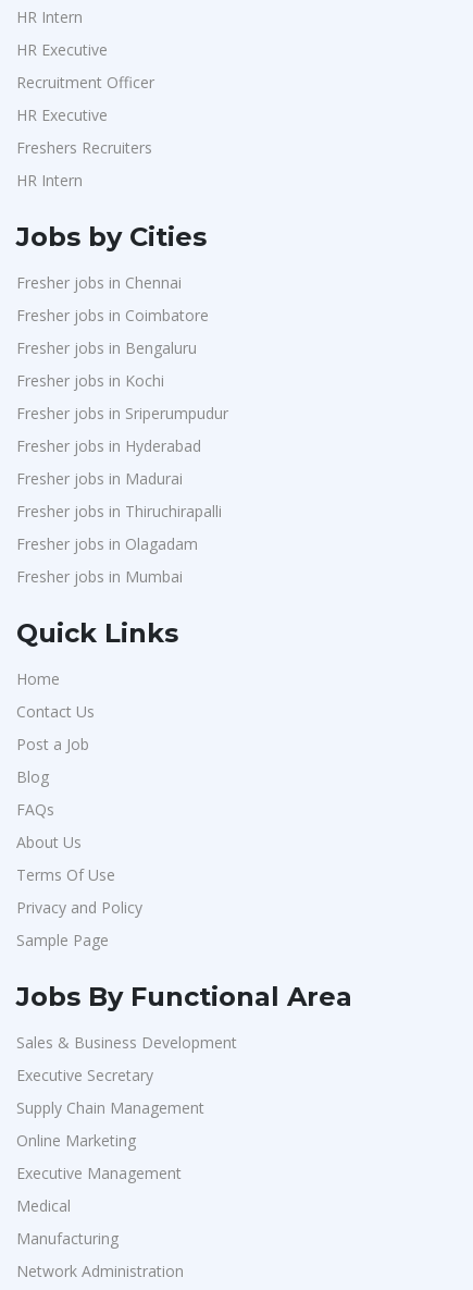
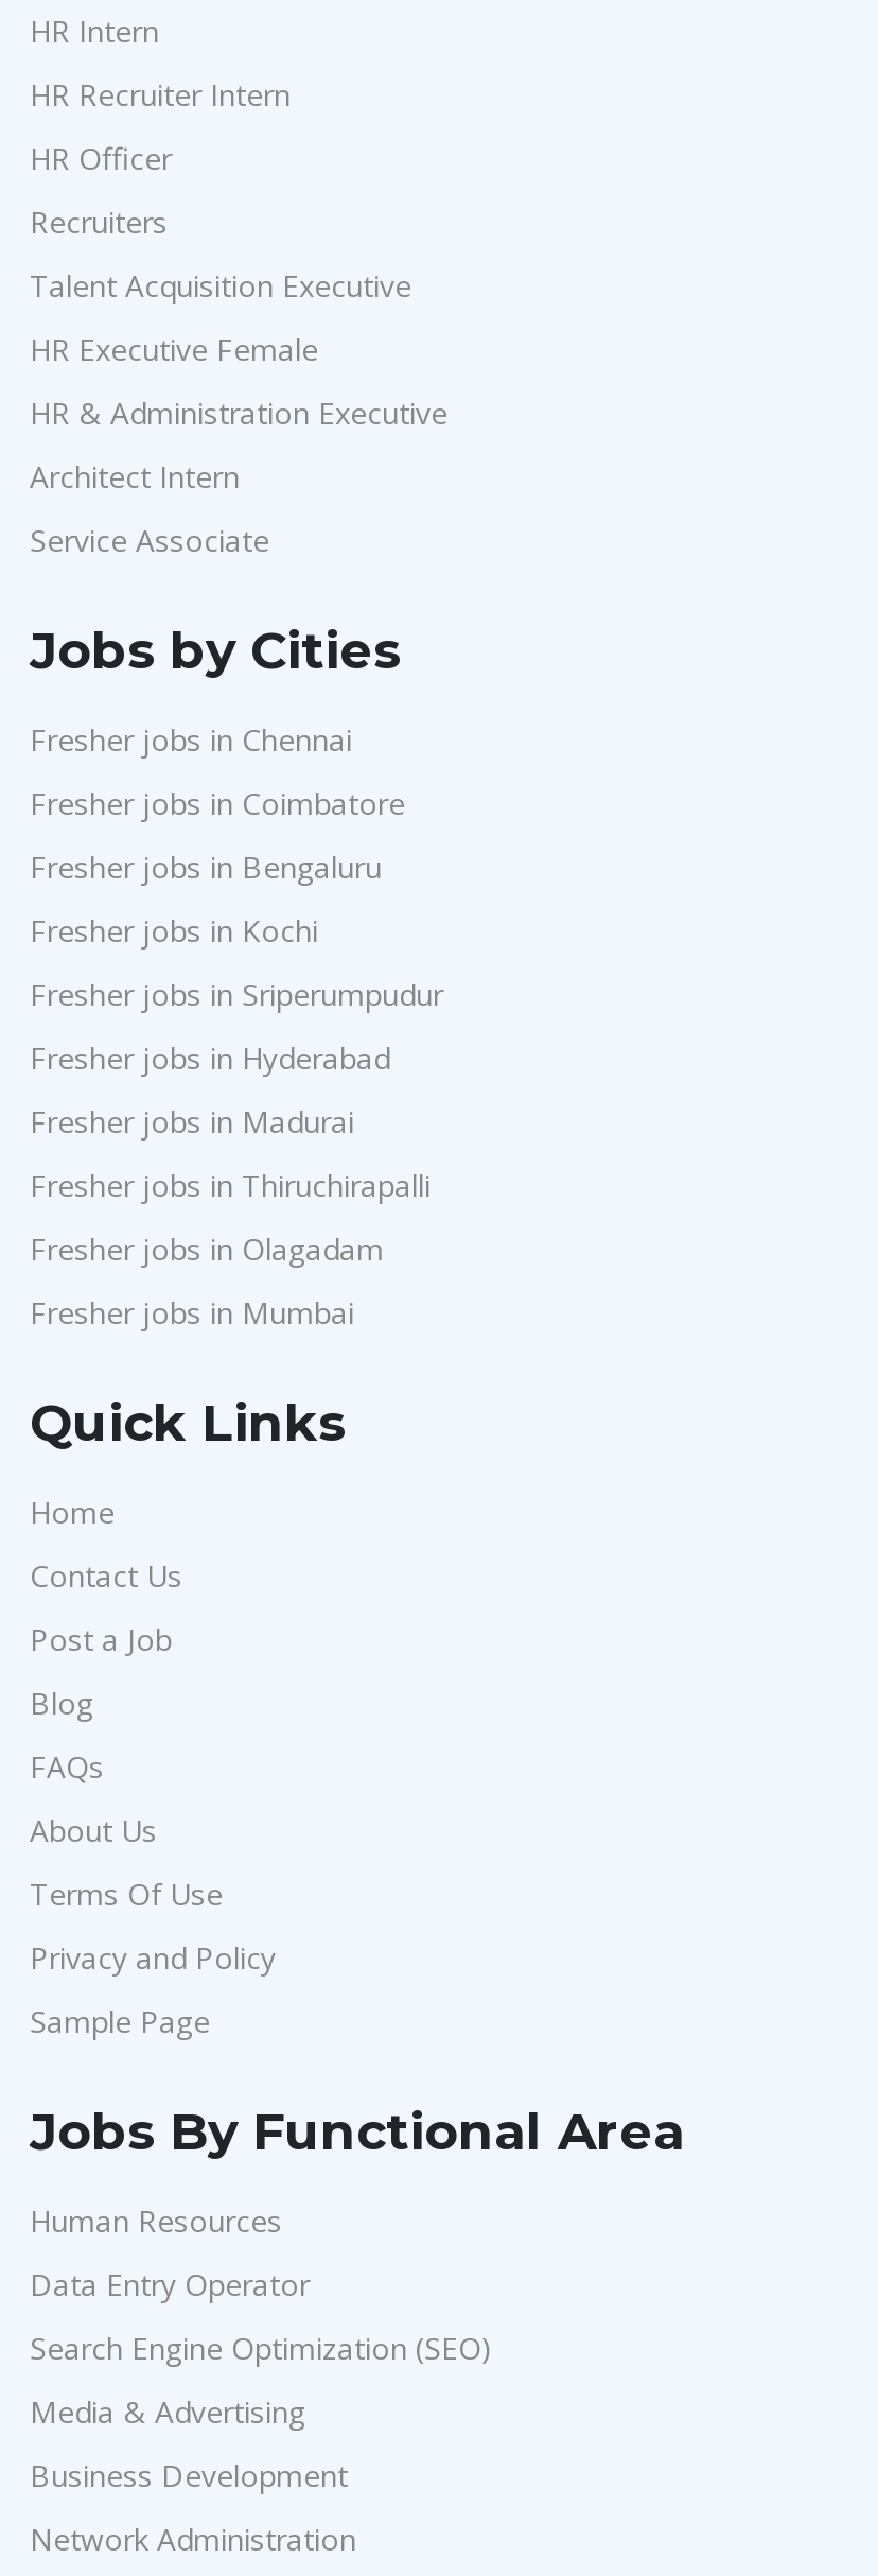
[16,39,154,191] HR Executive | Recruitment Officer | HR Executive | Freshers Recruiters | HR Intern -> [30,74,447,560] HR Recruiter Intern | HR Officer | Recruiters | Talent Acquisition Executive | HR Executive Female | HR & Administration Executive | Architect Intern | Service Associate
moved [16,221,352,1012] -> [30,620,685,2162]: Jobs by Cities | Fresher jobs in Chennai | Fresher jobs in Coimbatore | ... | Sample Page | Jobs By Functional Area
[16,1032,237,1249] Sales & Business Development | Executive Secretary | Supply Chain Management | Online Marketing | Executive Management | Medical | Manufacturing -> [30,2200,492,2495] Human Resources | Data Entry Operator | Search Engine Optimization (SEO) | Media & Advertising | Business Development

